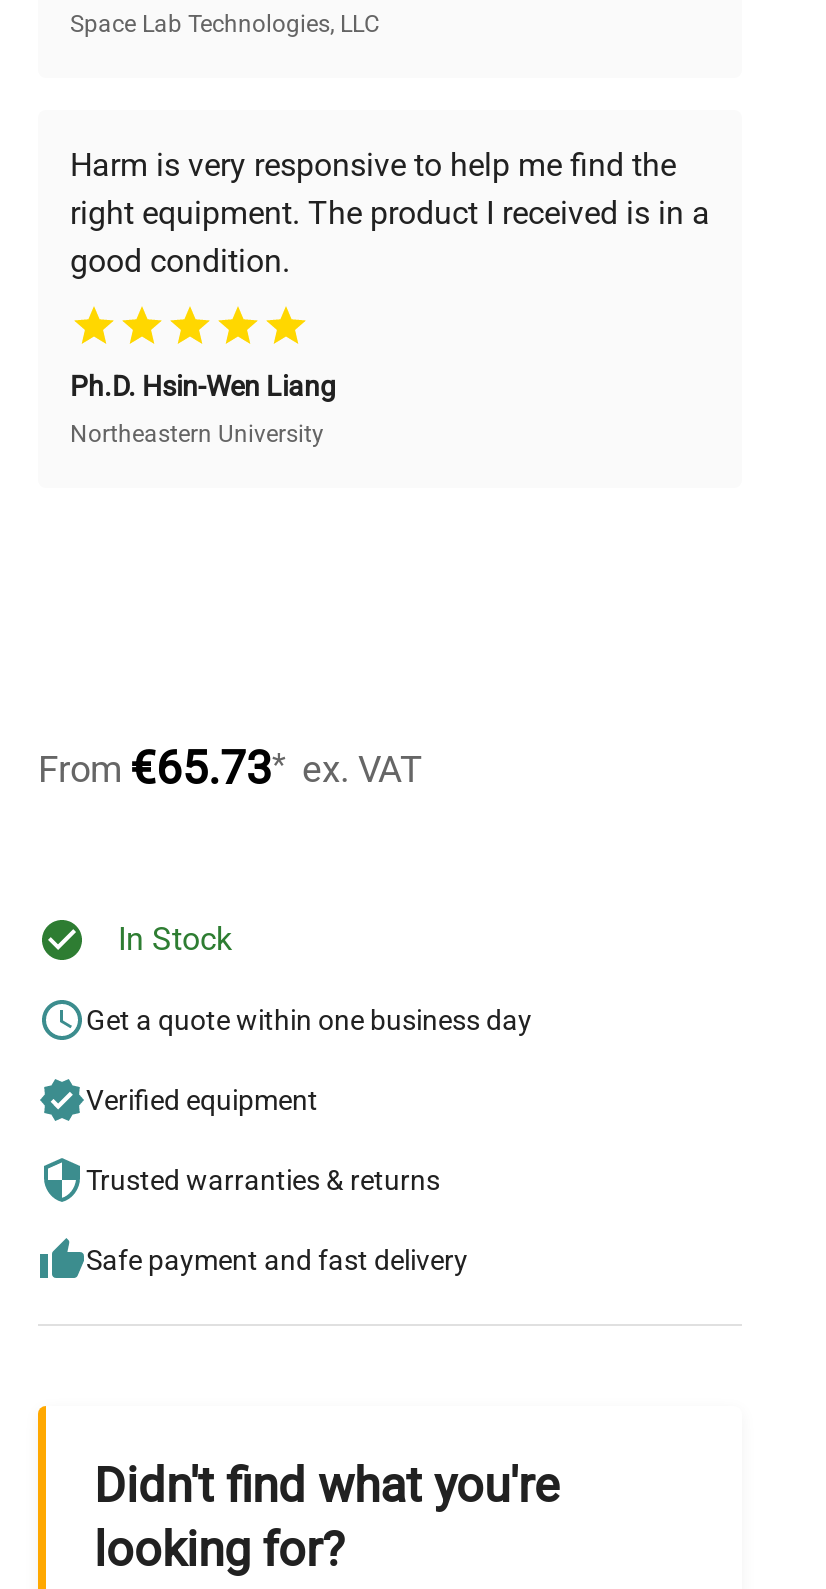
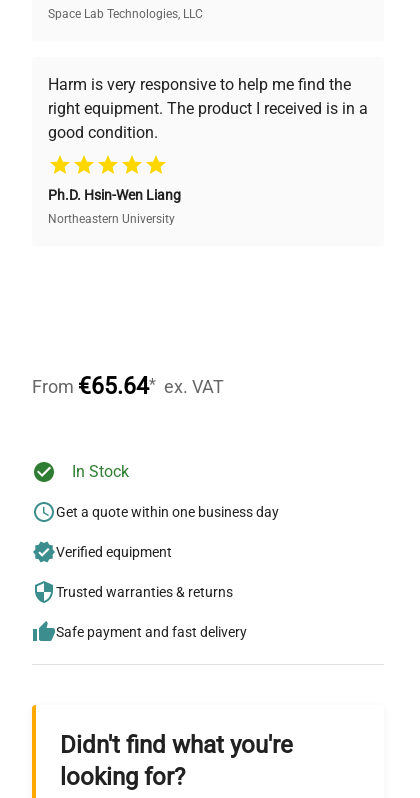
[38,742,422,796] From €65.73* ex. VAT -> [32,373,224,400] From €65.64* ex. VAT

